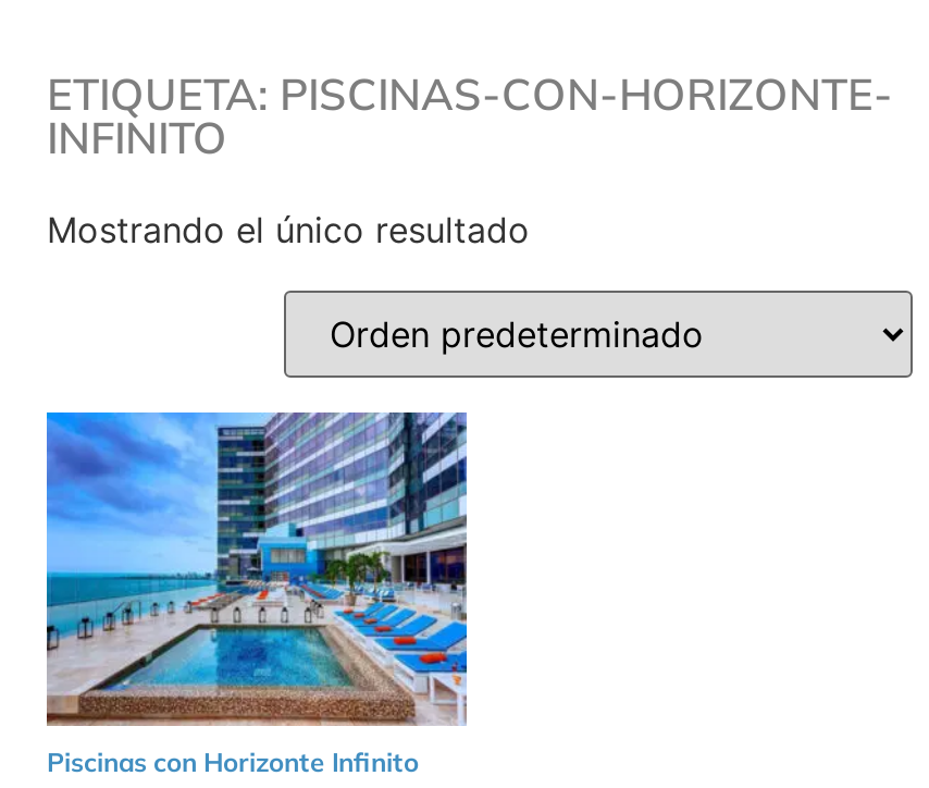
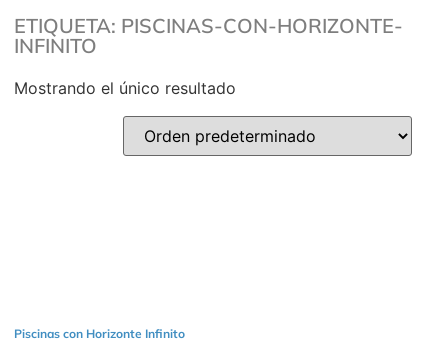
[45,410,469,728] [image] -> none

